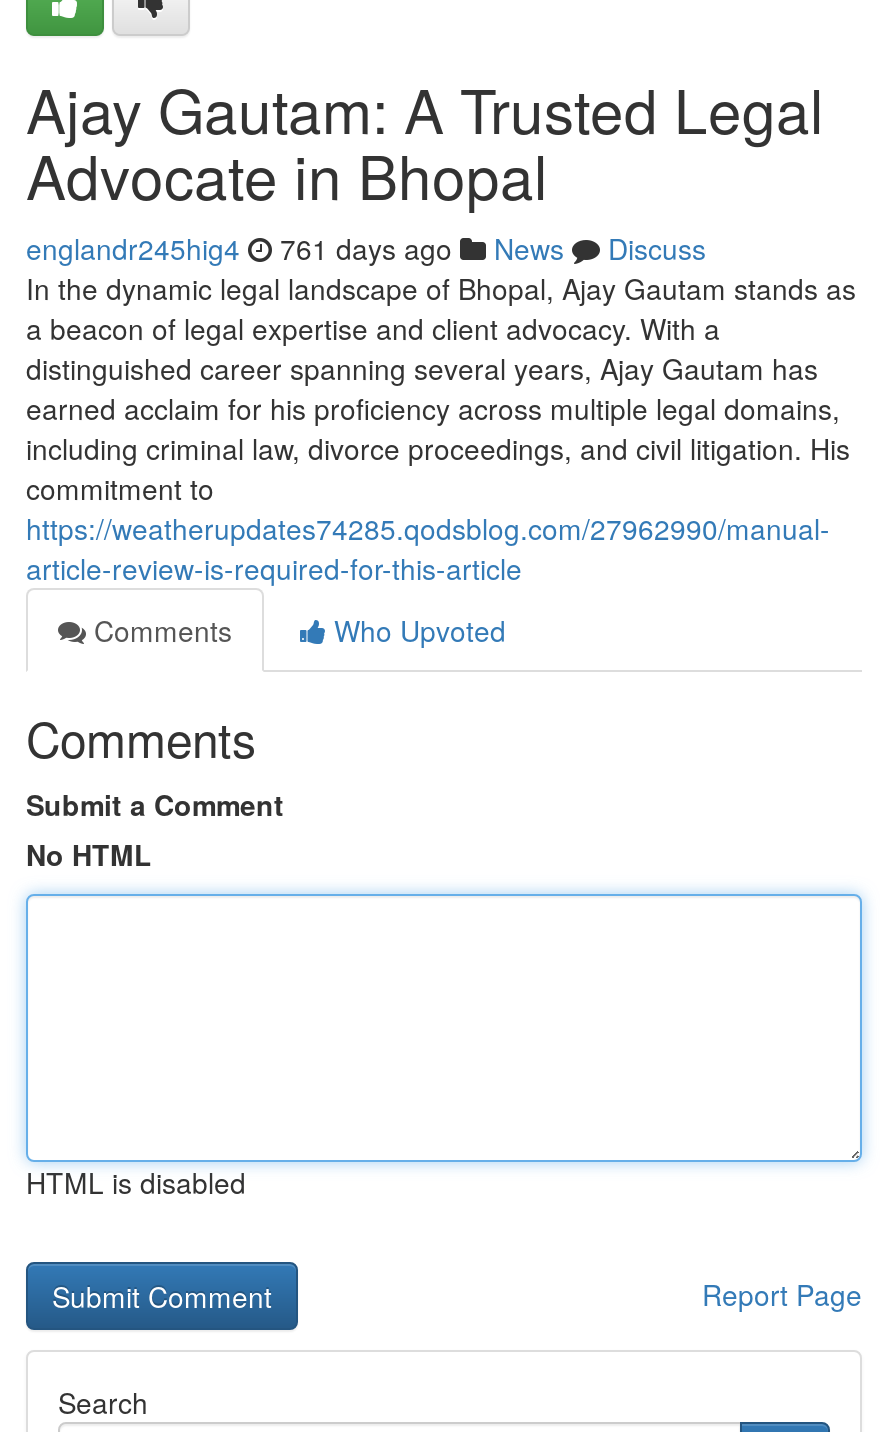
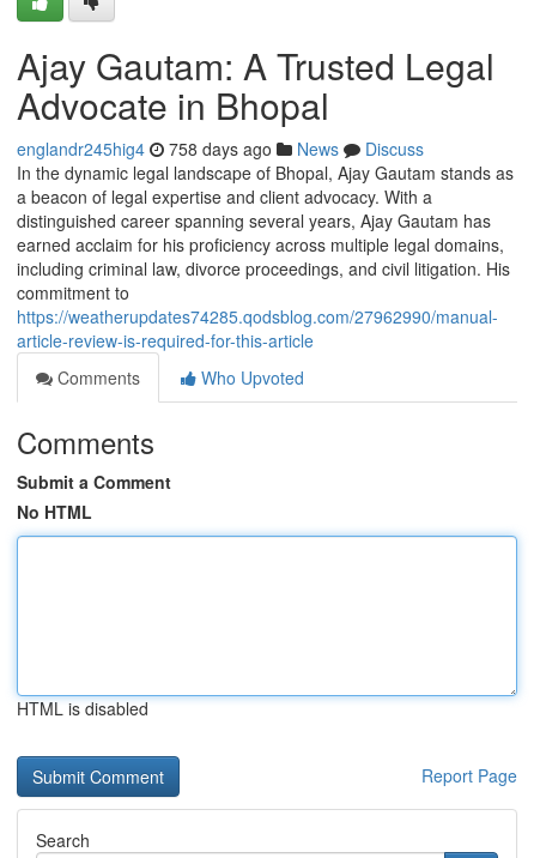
[26,228,706,268] englandr245hig4 761 days ago News Discuss -> [17,137,424,161] englandr245hig4 758 days ago News Discuss

